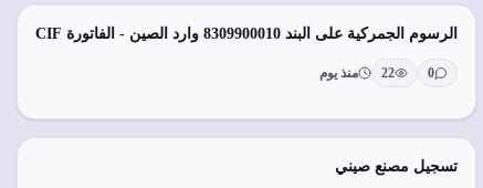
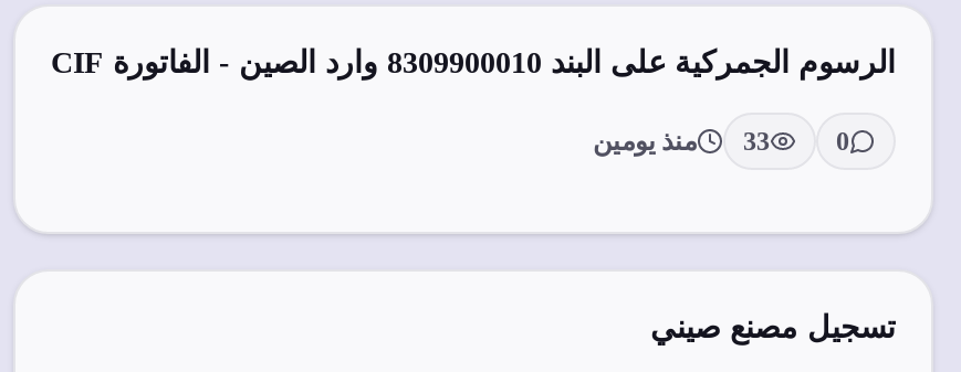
[319,65,358,81] منذ يوم -> [593,126,697,157] منذ يومين
[381,65,395,81] 22 -> [743,126,770,157] 33

